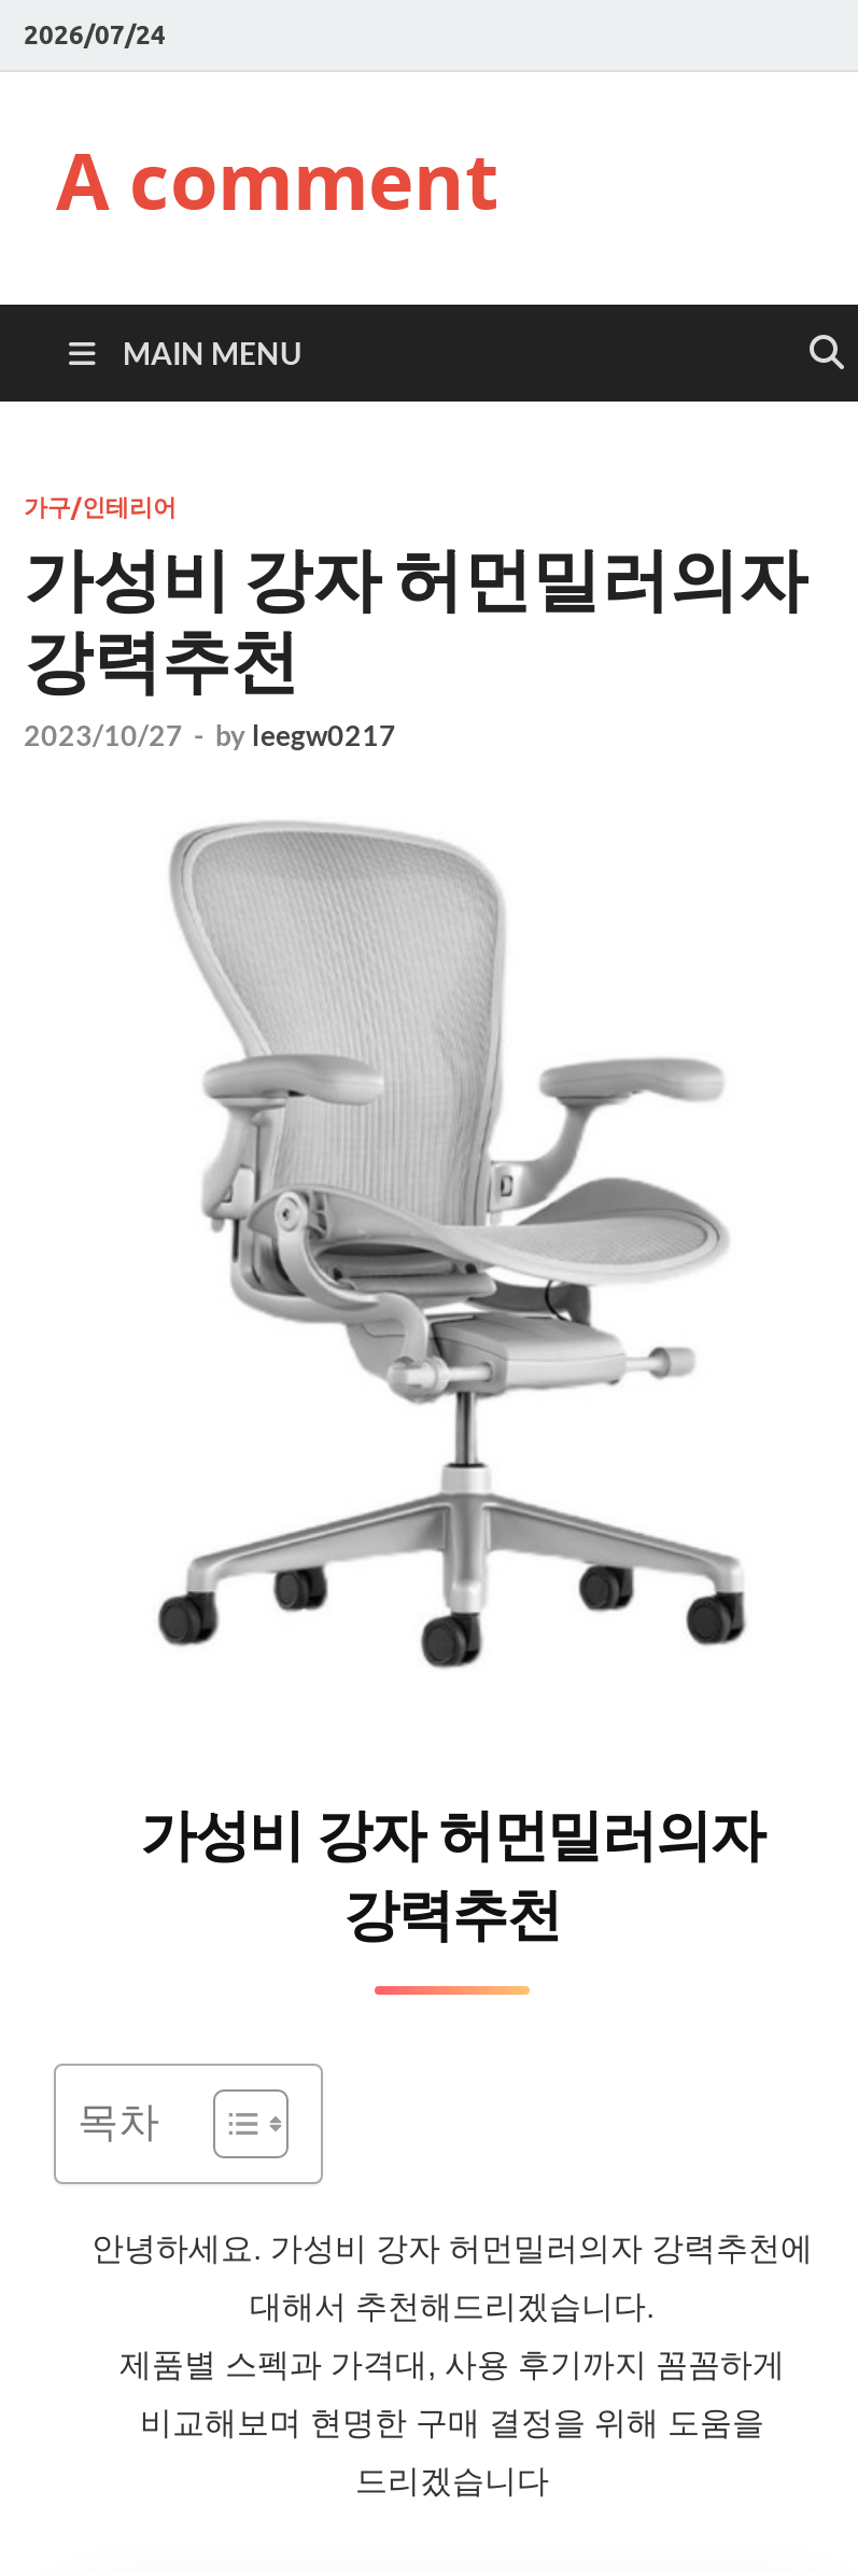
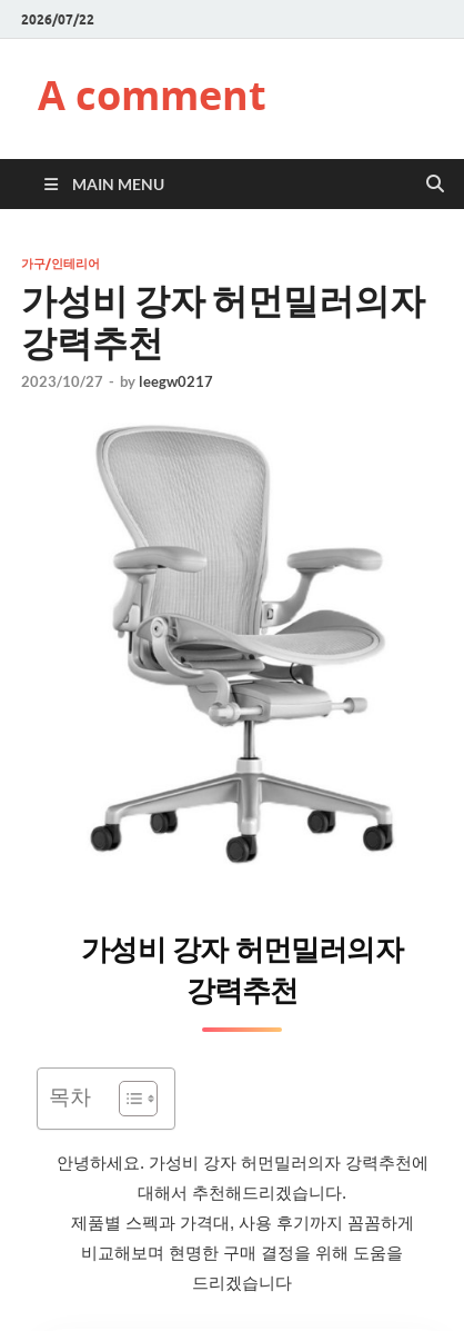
[24,17,166,50] 2026/07/24 -> [21,11,94,27] 2026/07/22

